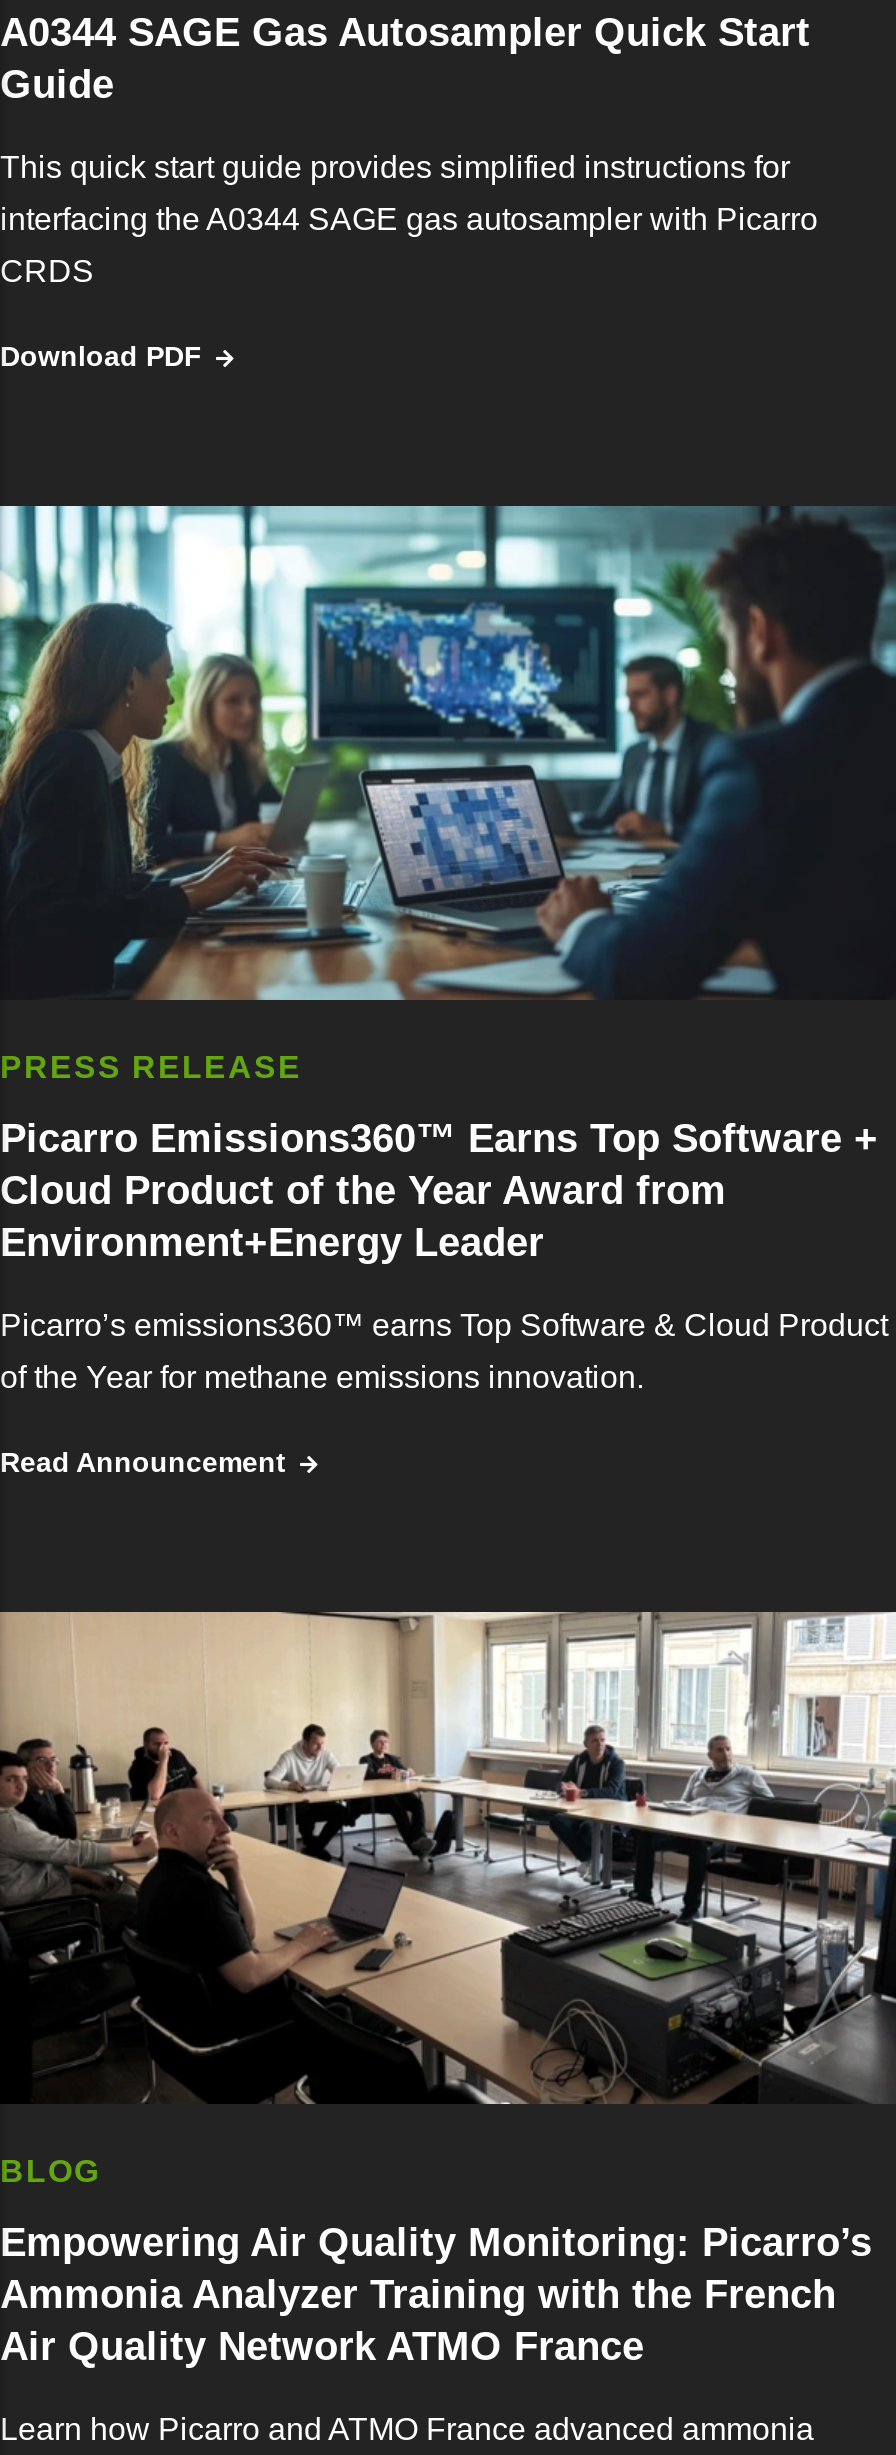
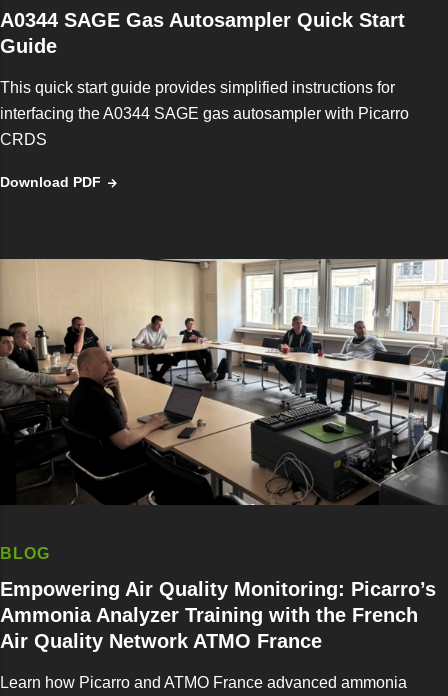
[0,503,890,1477] [image] | PRESS RELEASE | Picarro Emissions360™ Earns Top Software + | Cloud Product of the Year Award from | Environment+Energy Leader | Picarro’s emissions360™ earns Top Software & Cloud Product | of the Year for methane emissions innovation. | Read Announcement -> none
moved [6,1609,890,2107] -> [3,258,445,506]: [image]

